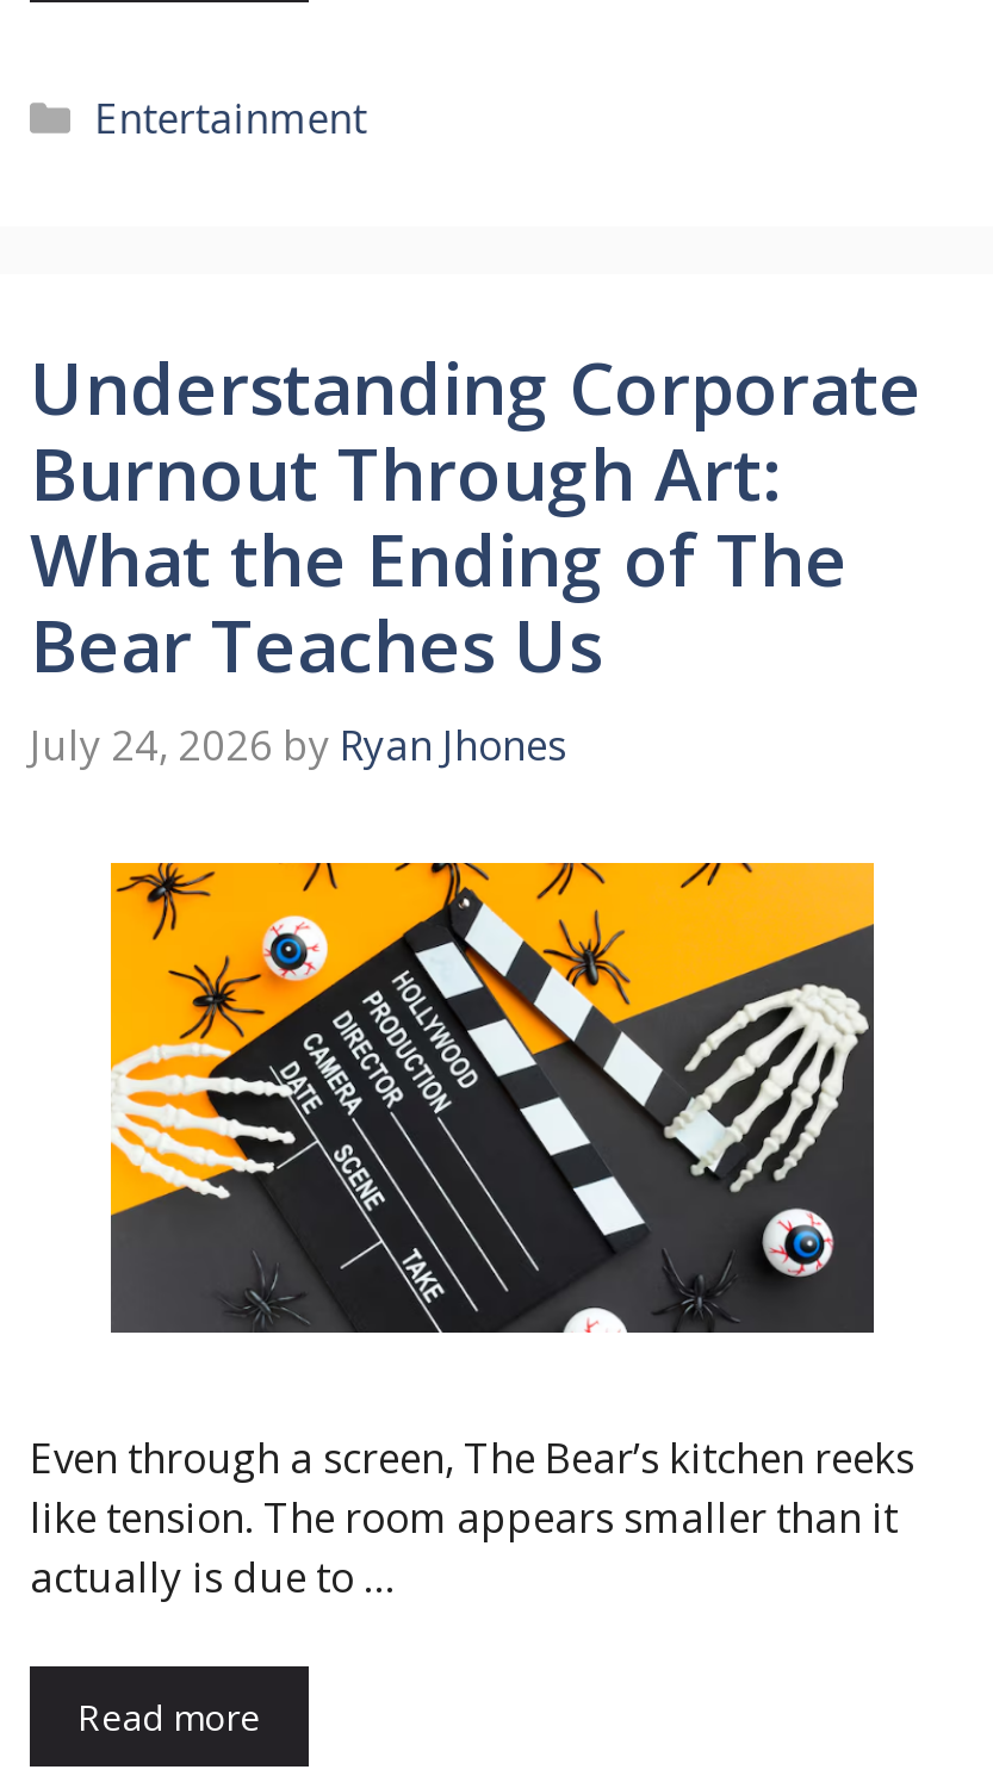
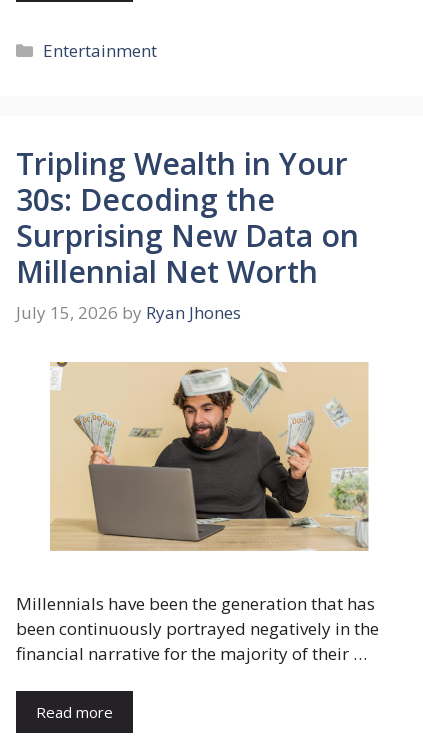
[30,340,921,772] Understanding Corporate | Burnout Through Art: | What the Ending of The | Bear Teaches Us | July 24, 2026 by Ryan Jhones -> [16,142,359,324] Tripling Wealth in Your | 30s: Decoding the | Surprising New Data on | Millennial Net Worth | July 15, 2026 by Ryan Jhones
[108,861,876,1335] [image] -> [50,361,370,551] [image]
[30,1431,914,1605] Even through a screen, The Bear’s kitchen reeks | like tension. The room appears smaller than it | actually is due to … -> [16,592,379,665] Millennials have been the generation that has | been continuously portrayed negatively in the | financial narrative for the majority of their …

